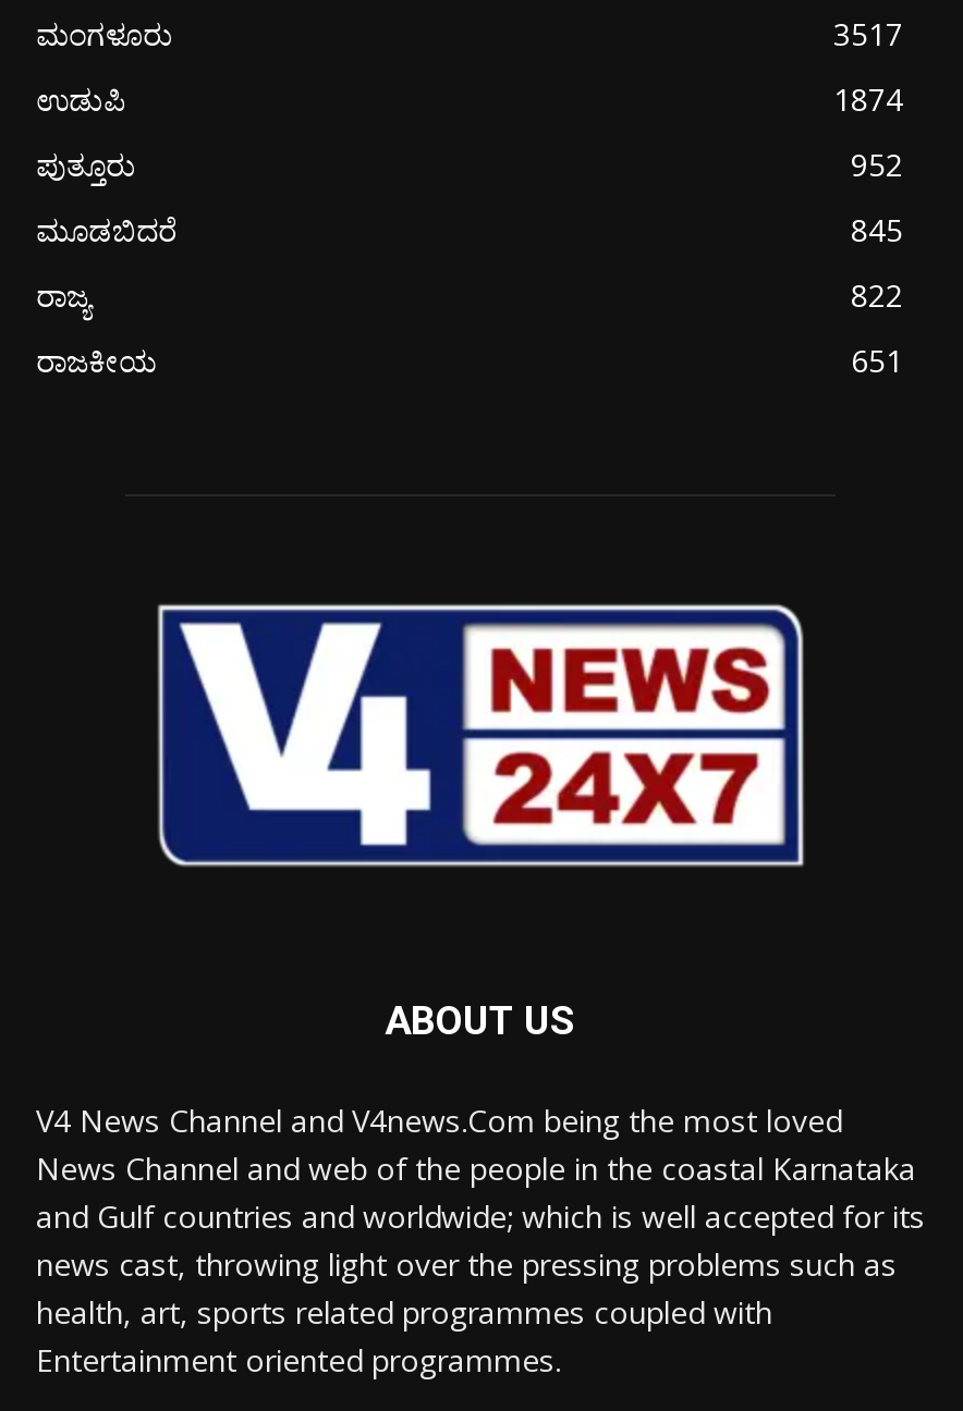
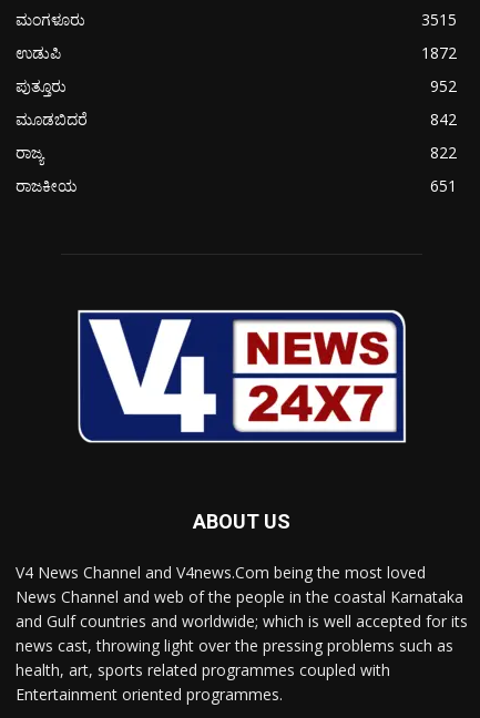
[833,13,903,55] 3517 -> [421,9,457,30] 3515
[833,79,903,120] 1874 -> [421,42,457,63] 1872
[851,209,903,251] 845 -> [430,109,457,130] 842

